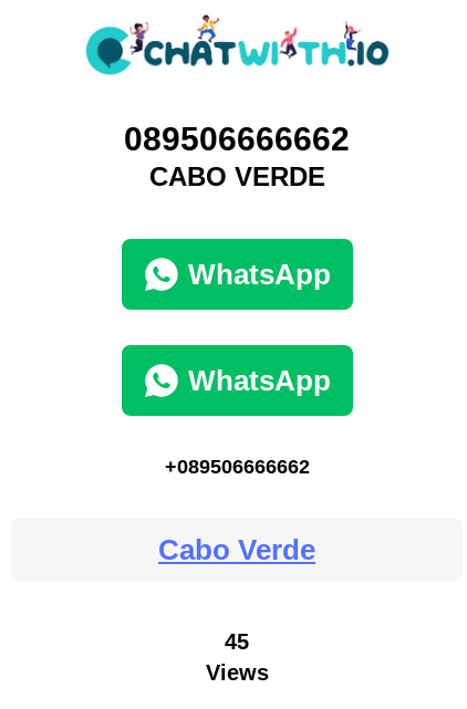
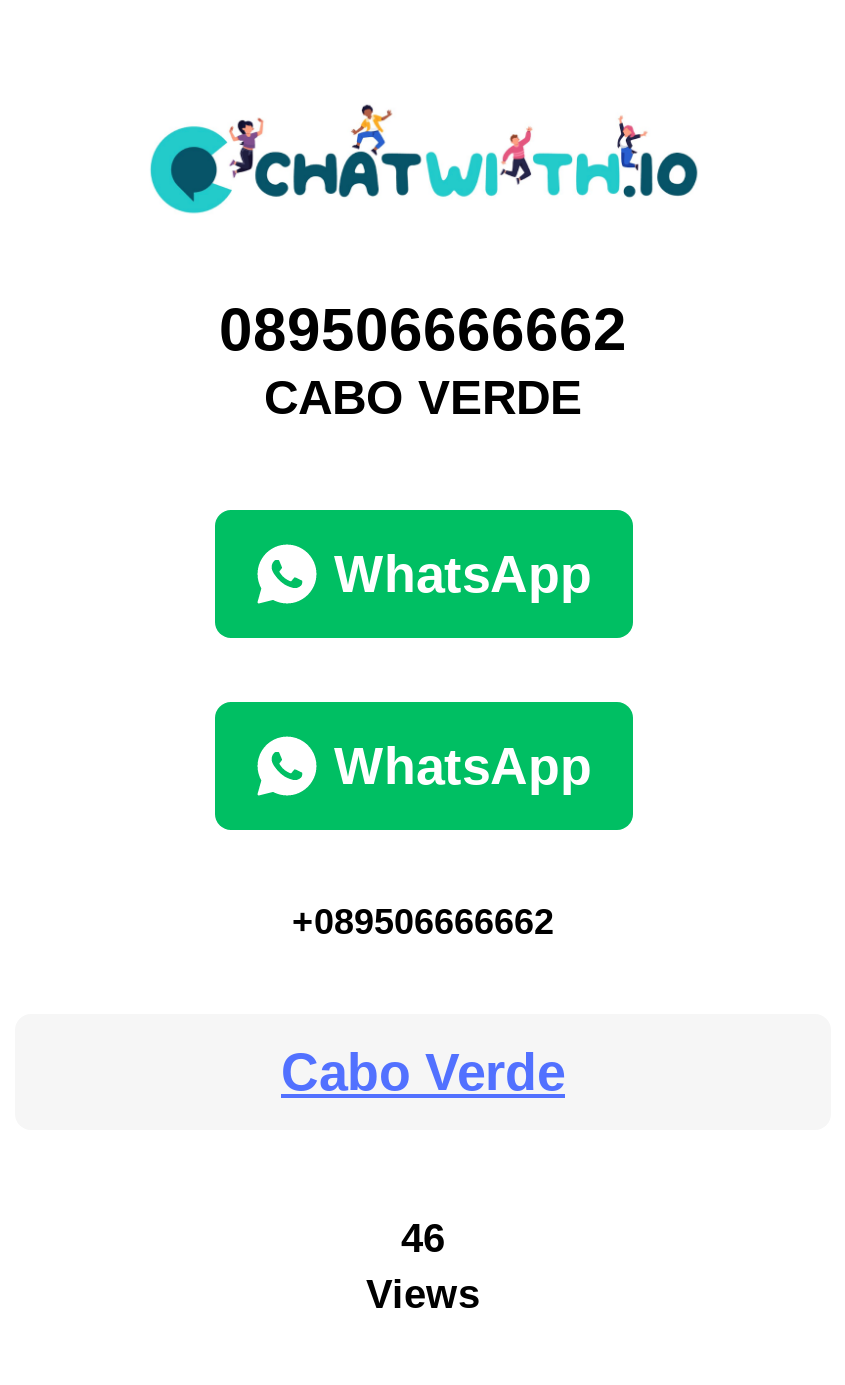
[225,629,249,653] 45 -> [401,1216,445,1260] 46

